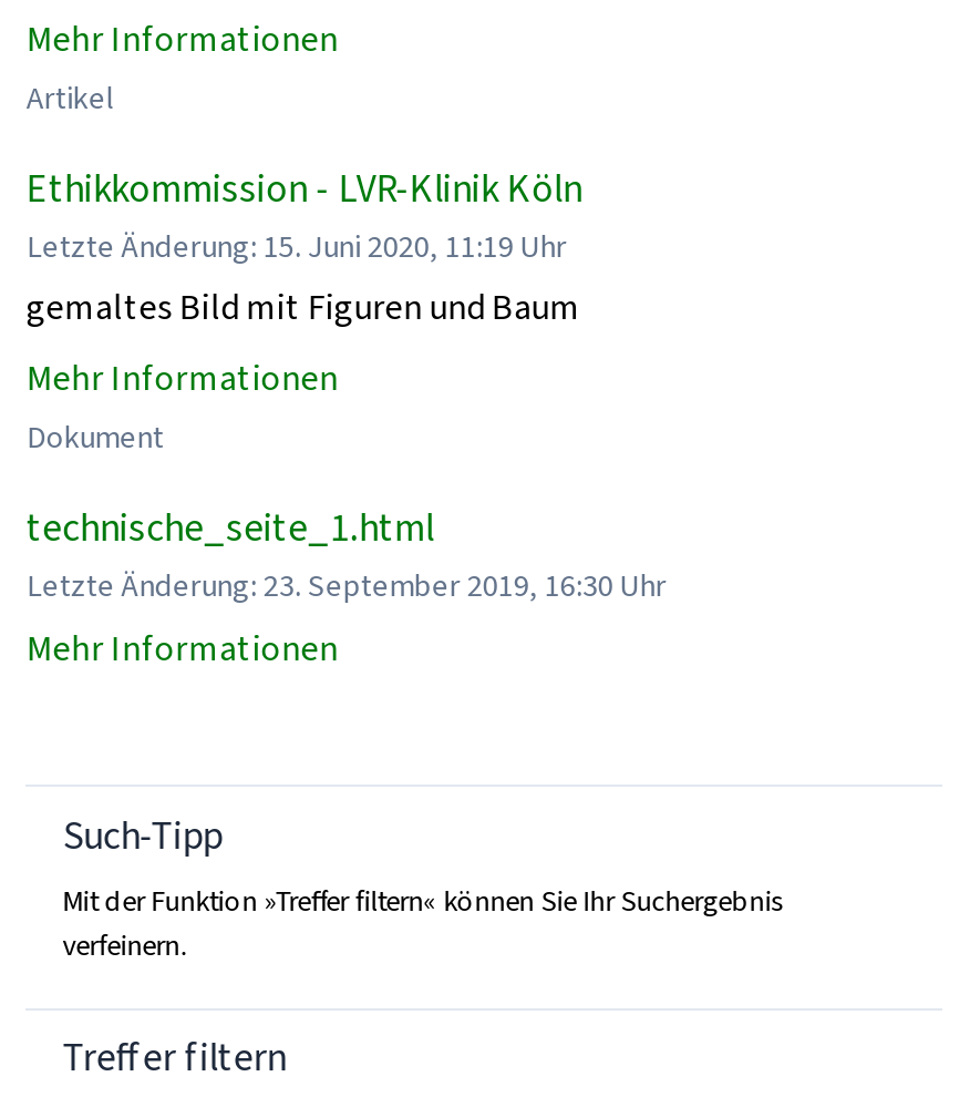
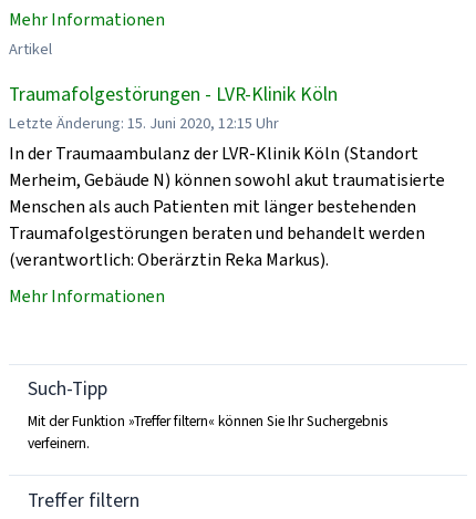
[26,162,666,608] Ethikkommission - LVR-Klinik Köln | Letzte Änderung: 15. Juni 2020, 11:19 Uhr | gemaltes Bild mit Figuren und Baum | Mehr Informationen | Dokument | technische_seite_1.html | Letzte Änderung: 23. September 2019, 16:30 Uhr -> [9,81,445,272] Traumafolgestörungen - LVR-Klinik Köln | Letzte Änderung: 15. Juni 2020, 12:15 Uhr | In der Traumaambulanz der LVR-Klinik Köln (Standort | Merheim, Gebäude N) können sowohl akut traumatisierte | Menschen als auch Patienten mit länger bestehenden | Traumafolgestörungen beraten und behandelt werden | (verantwortlich: Oberärztin Reka Markus).

